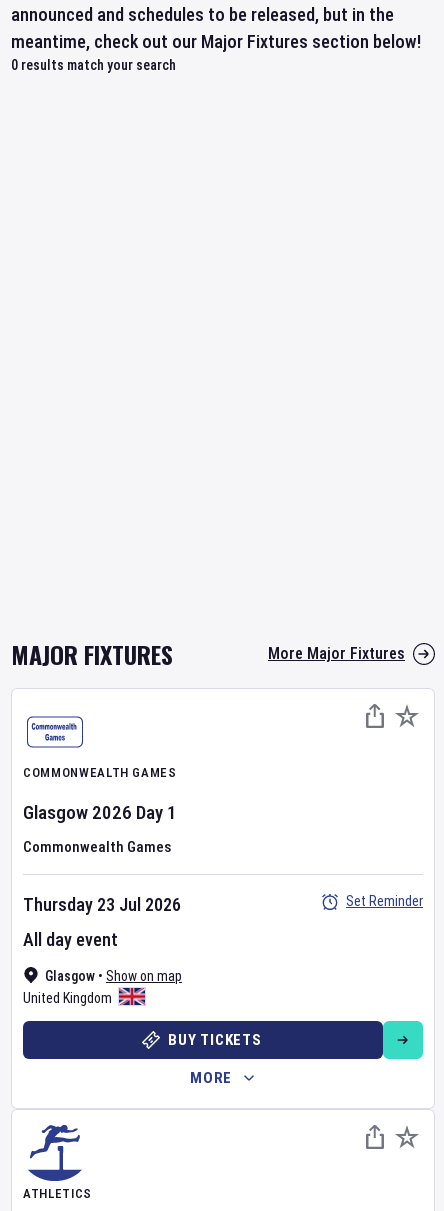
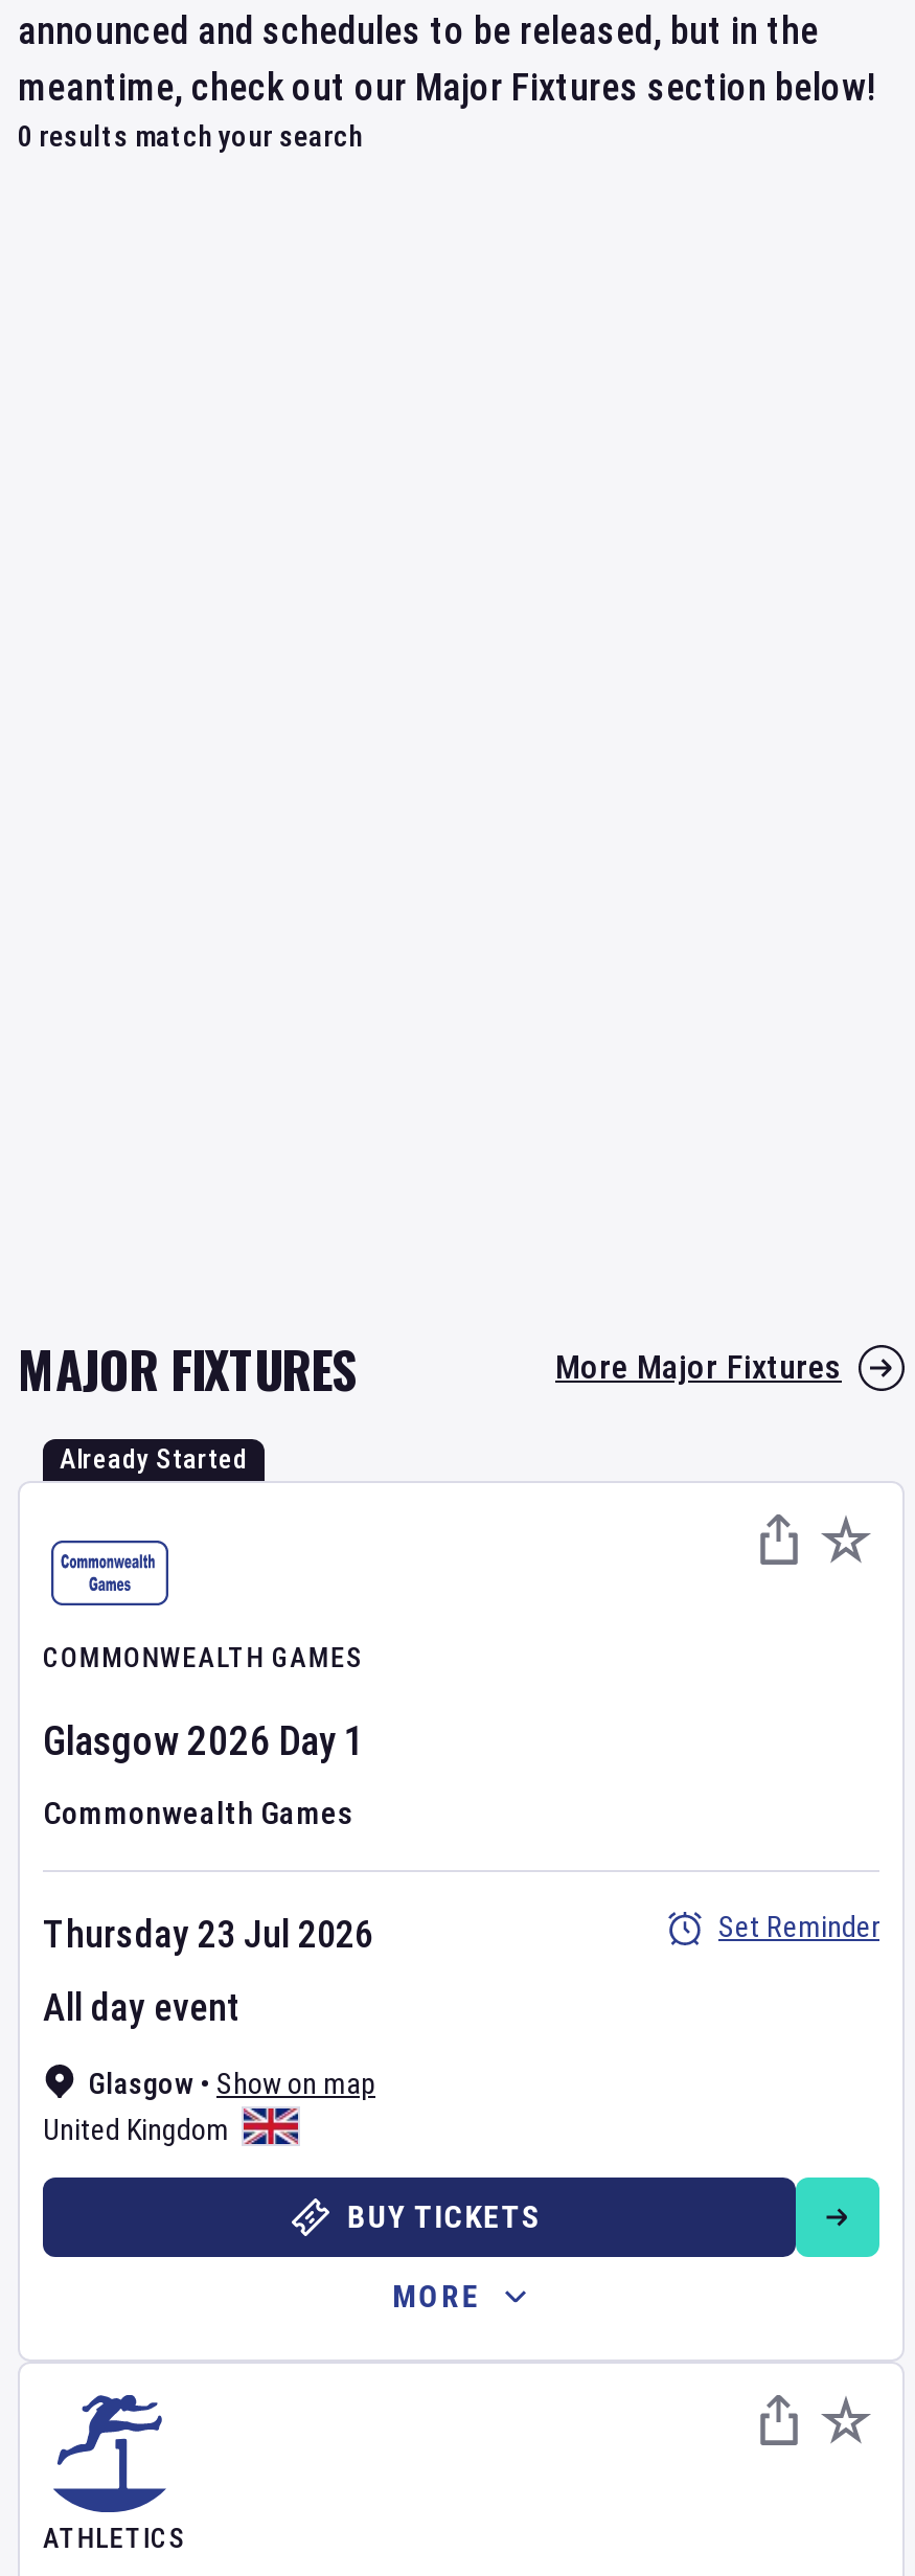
none -> [60,1443,248,1475] Already Started

